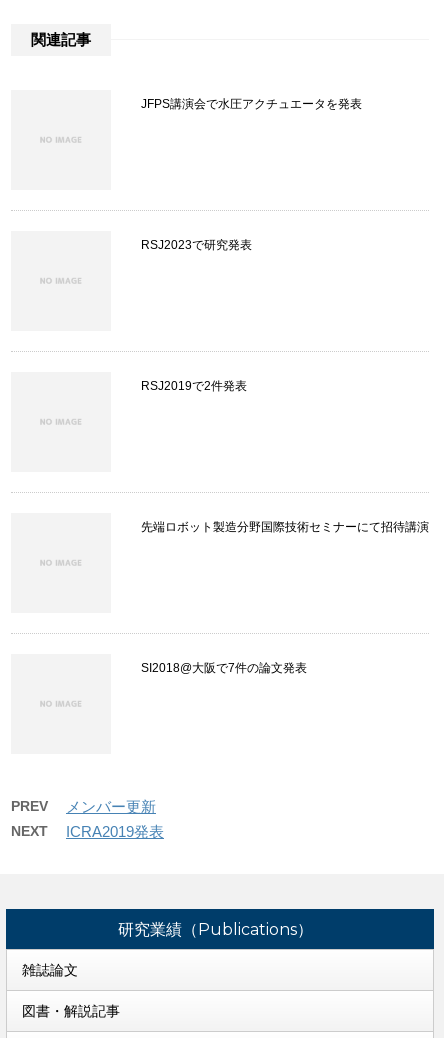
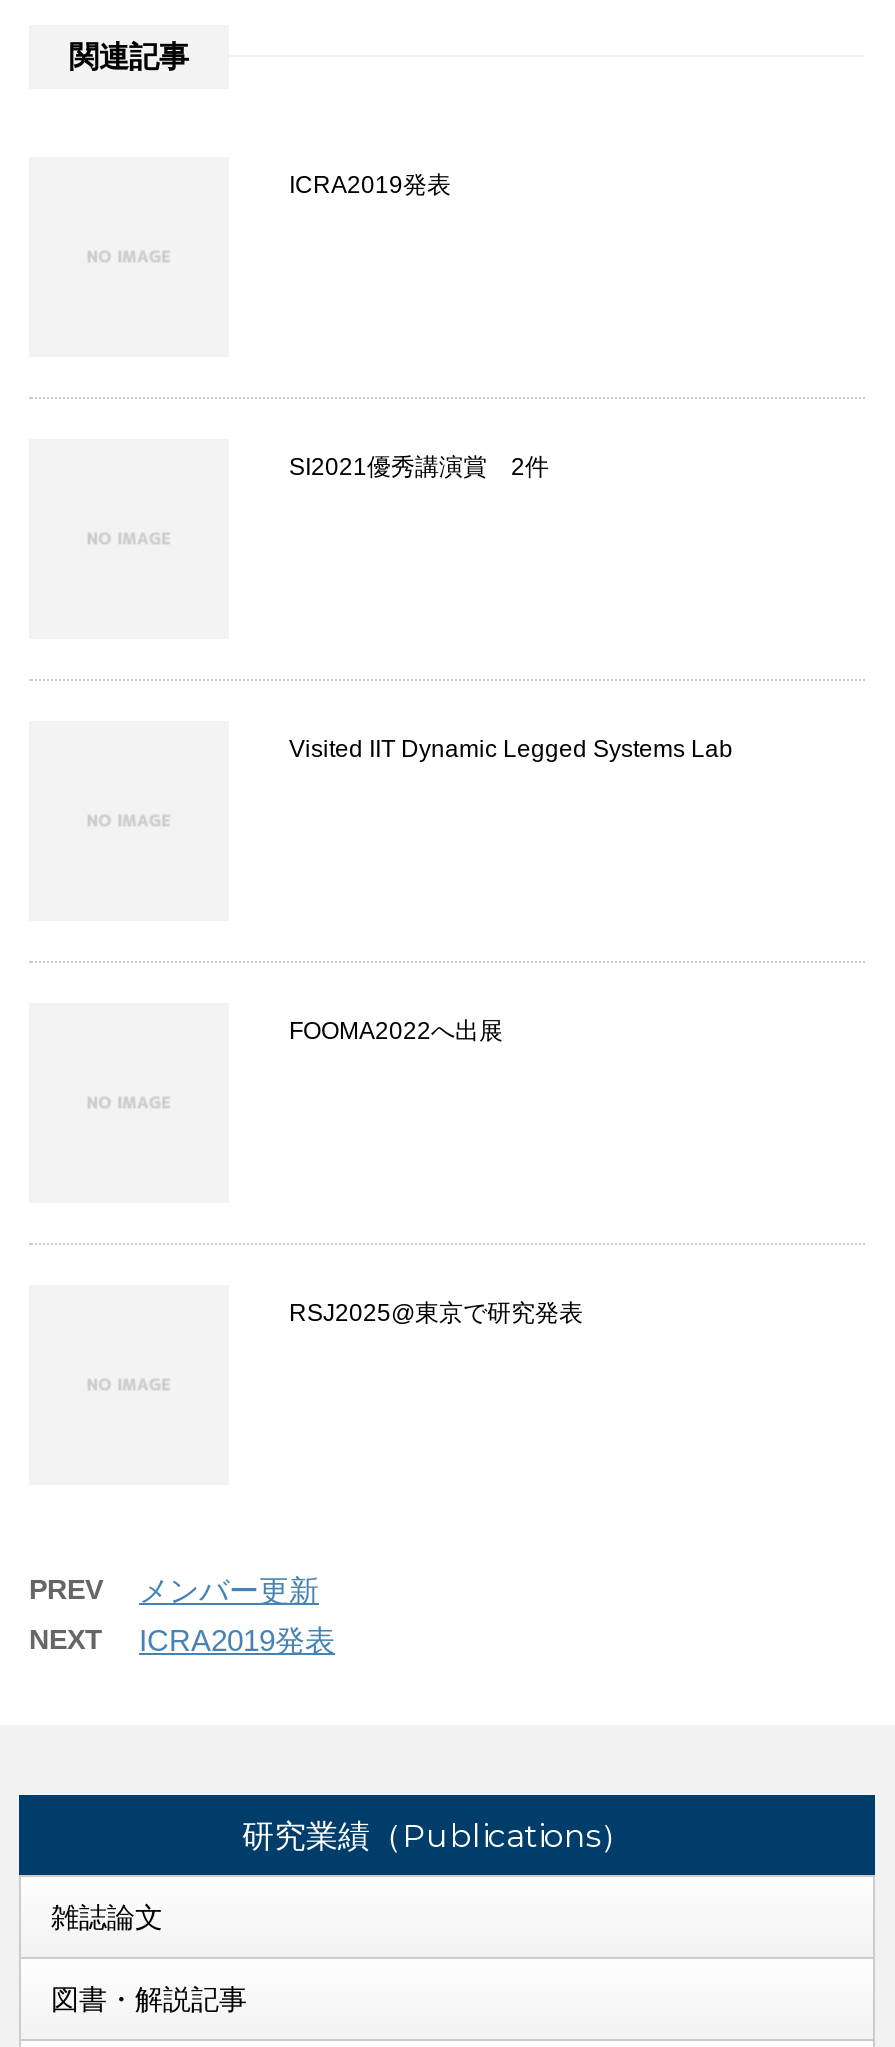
[141,97,362,111] JFPS講演会で水圧アクチュエータを発表 -> [289,171,451,199] ICRA2019発表
[141,238,252,252] RSJ2023で研究発表 -> [289,453,549,481] SI2021優秀講演賞 2件
[141,379,247,393] RSJ2019で2件発表 -> [289,735,733,763] Visited IIT Dynamic Legged Systems Lab
[141,520,429,534] 先端ロボット製造分野国際技術セミナーにて招待講演 -> [289,1017,503,1045] FOOMA2022へ出展
[141,661,307,675] SI2018@大阪で7件の論文発表 -> [289,1299,583,1327] RSJ2025@東京で研究発表

